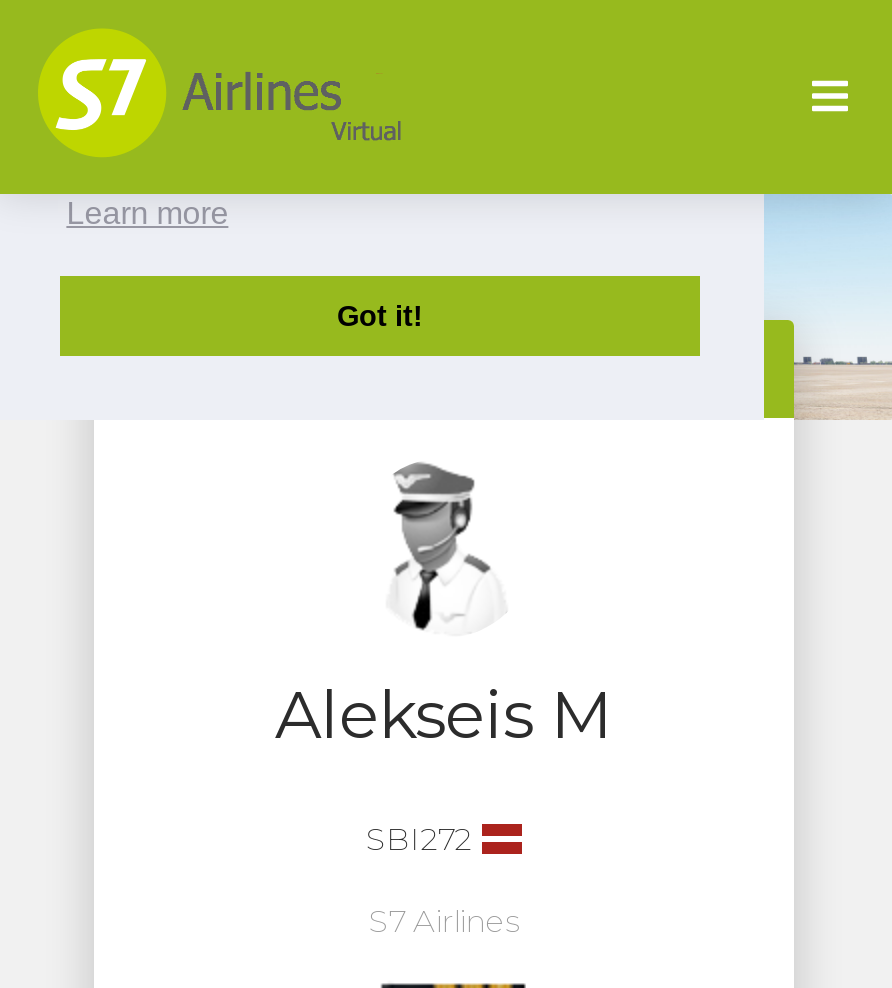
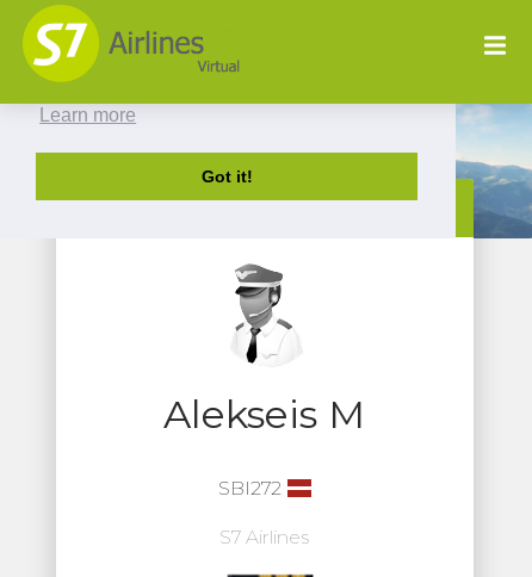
[766,290,886,420] [image] -> [456,160,528,240] [image]

